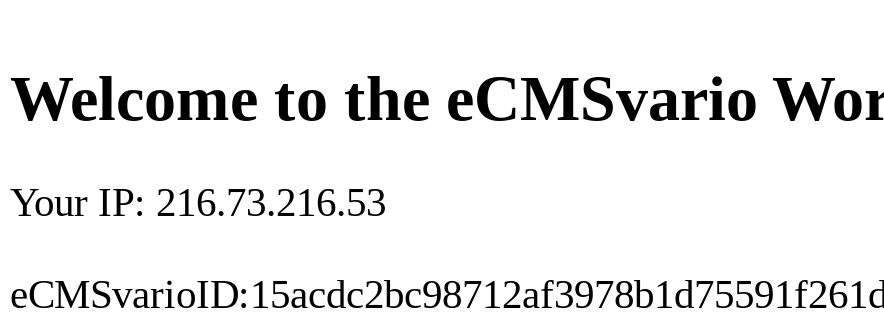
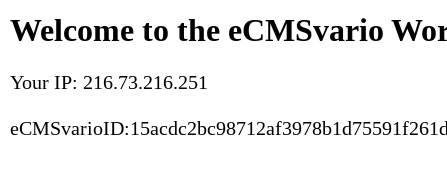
[10,180,386,224] Your IP: 216.73.216.53 -> [10,71,208,93] Your IP: 216.73.216.251

